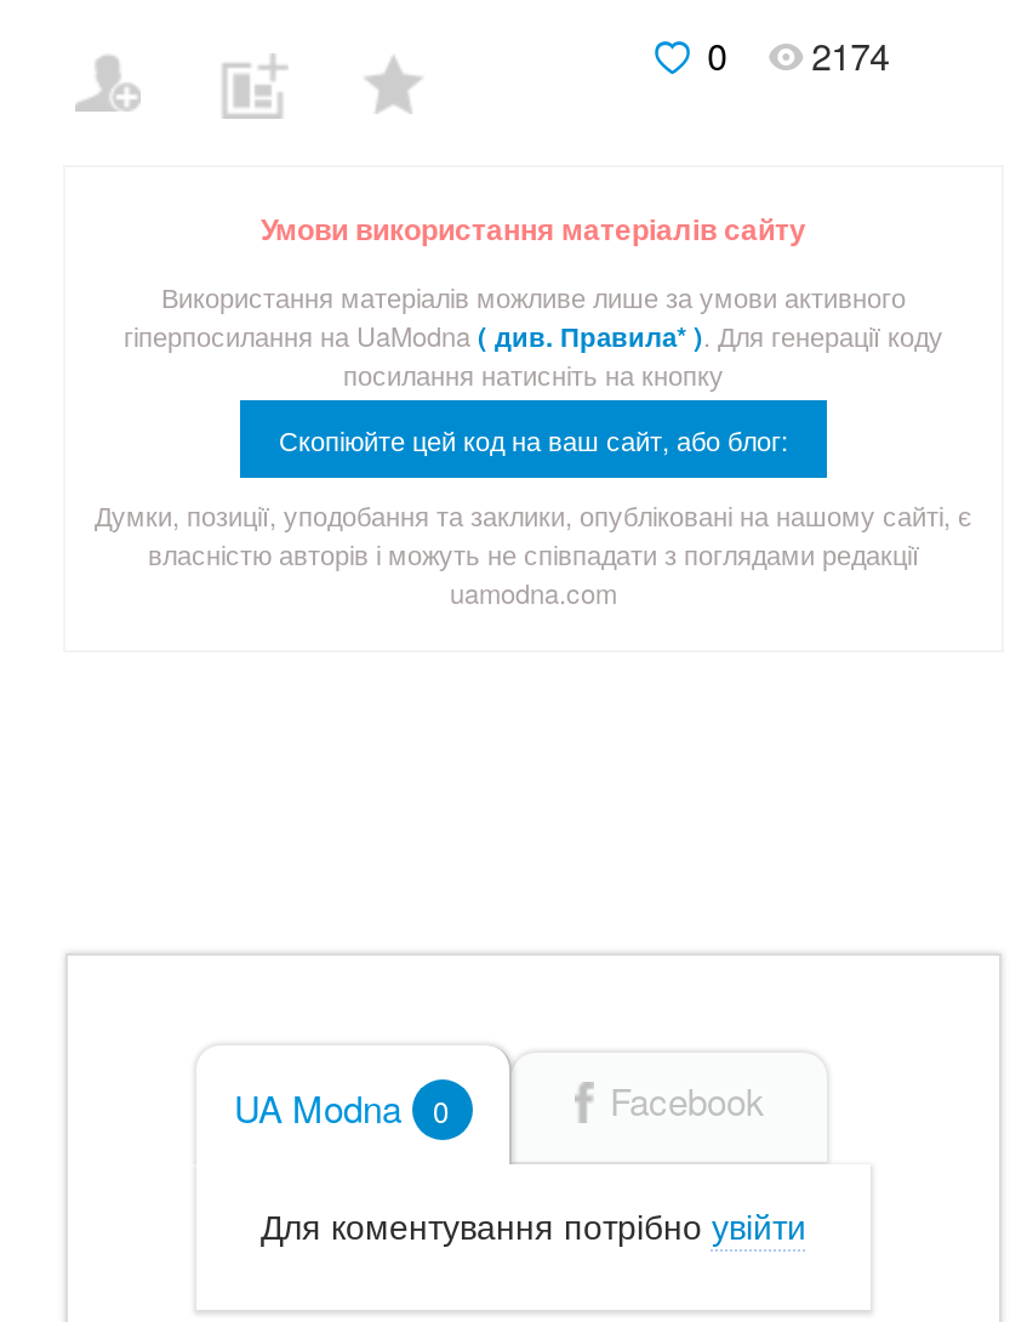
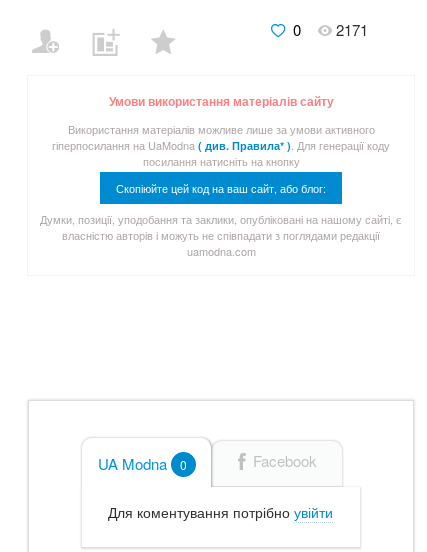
[707,30,889,81] 0 2174 -> [293,19,368,40] 0 2171

